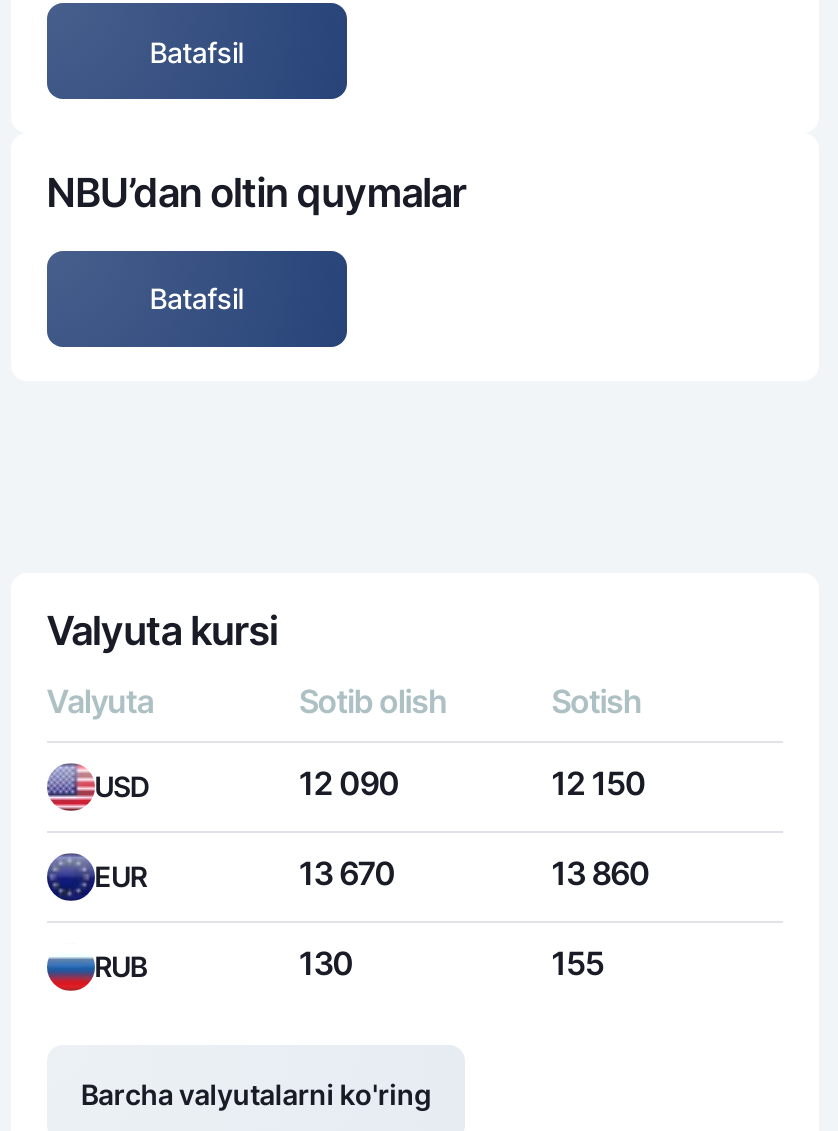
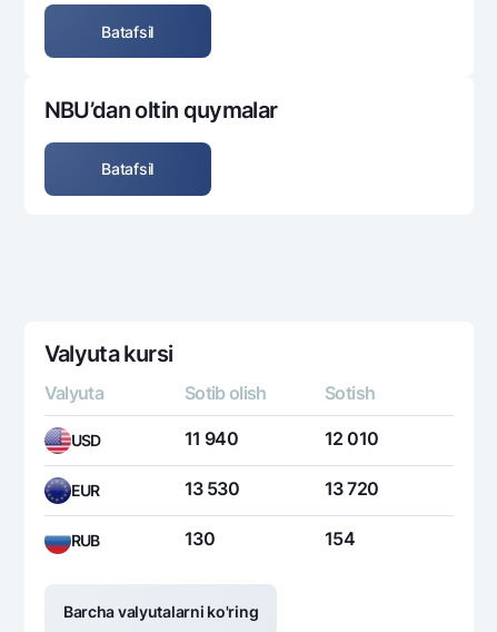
[299,763,399,803] 12 090 -> [184,427,238,450] 11 940
[551,763,646,803] 12 150 -> [325,427,378,450] 12 010
[299,853,395,893] 13 670 -> [184,477,239,500] 13 530
[551,853,650,893] 13 860 -> [325,477,378,500] 13 720
[551,943,603,983] 155 -> [325,528,355,550] 154

